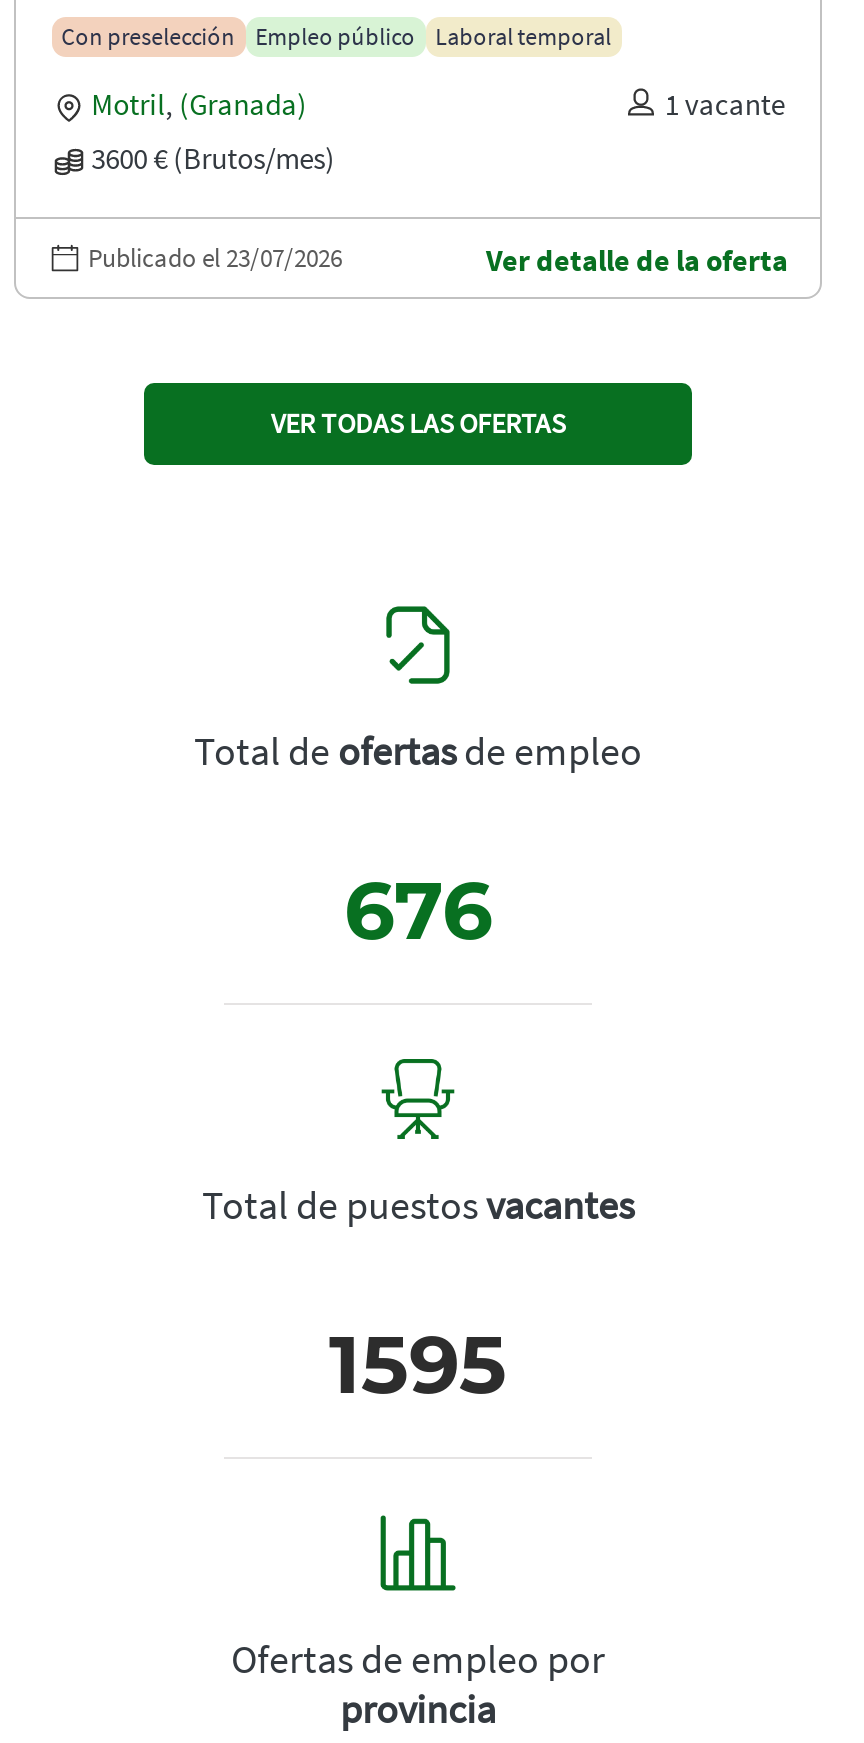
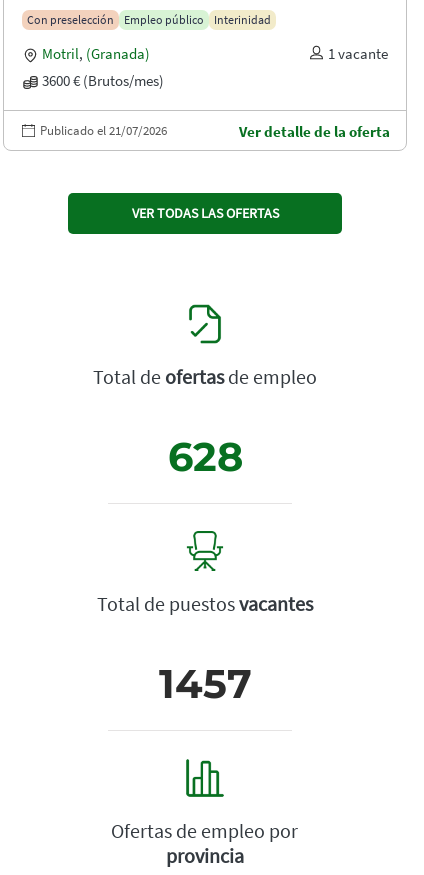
[435,22,611,52] Laboral temporal -> [214,12,271,27] Interinidad
[88,242,342,276] Publicado el 23/07/2026 -> [40,122,167,139] Publicado el 21/07/2026
[344,862,492,960] 676 -> [167,432,242,481] 628
[329,1316,507,1414] 1595 -> [158,659,251,708] 1457

